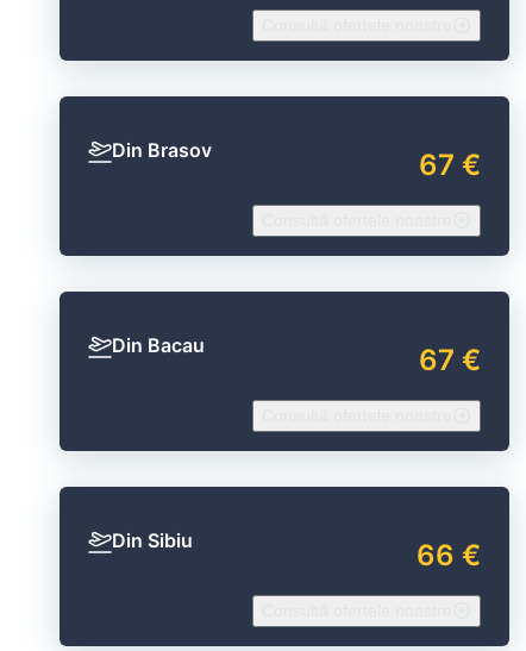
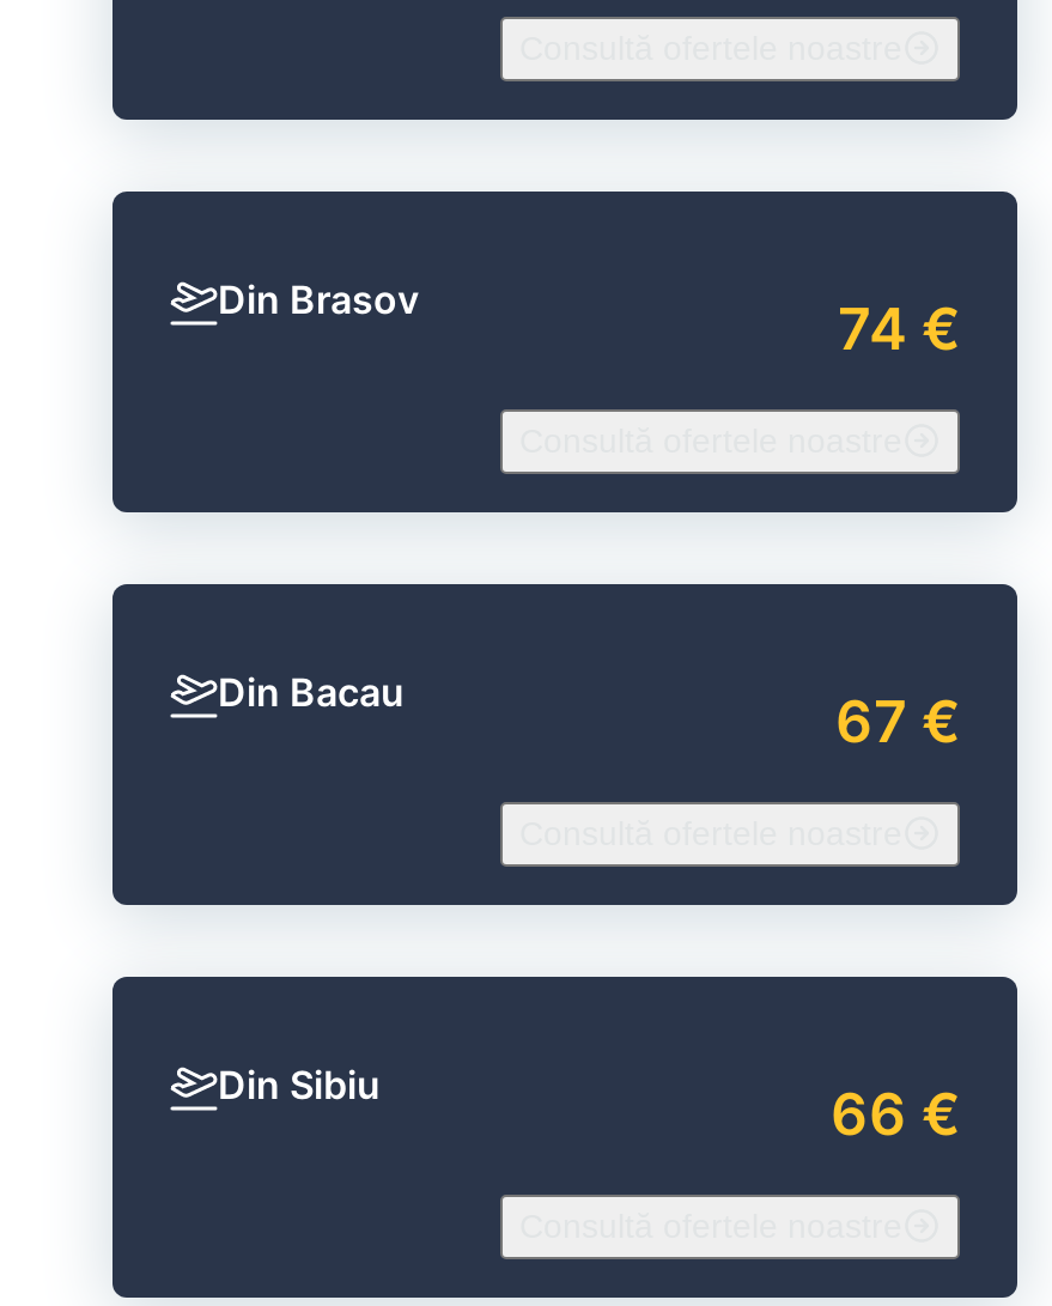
[419,147,481,181] 67 € -> [838,293,960,363] 74 €

